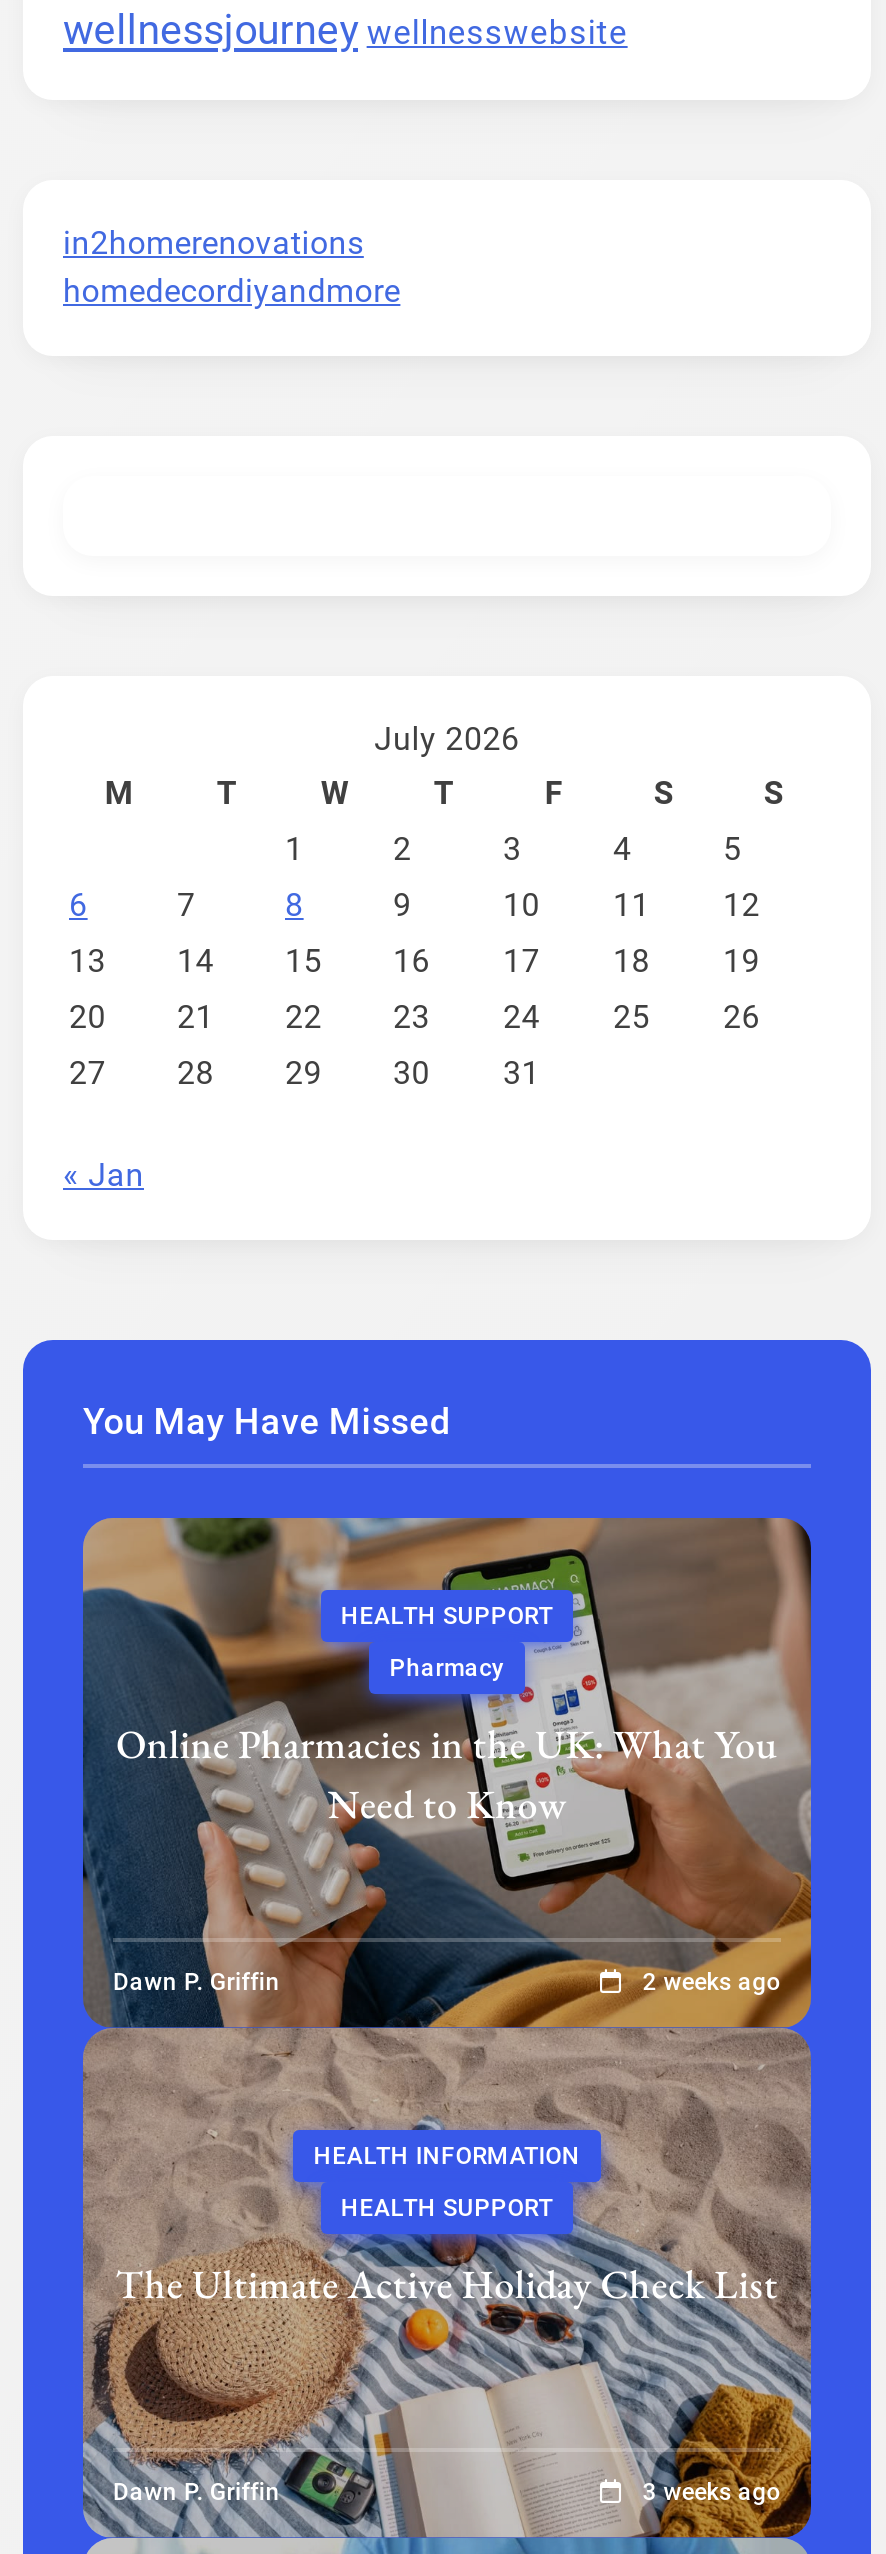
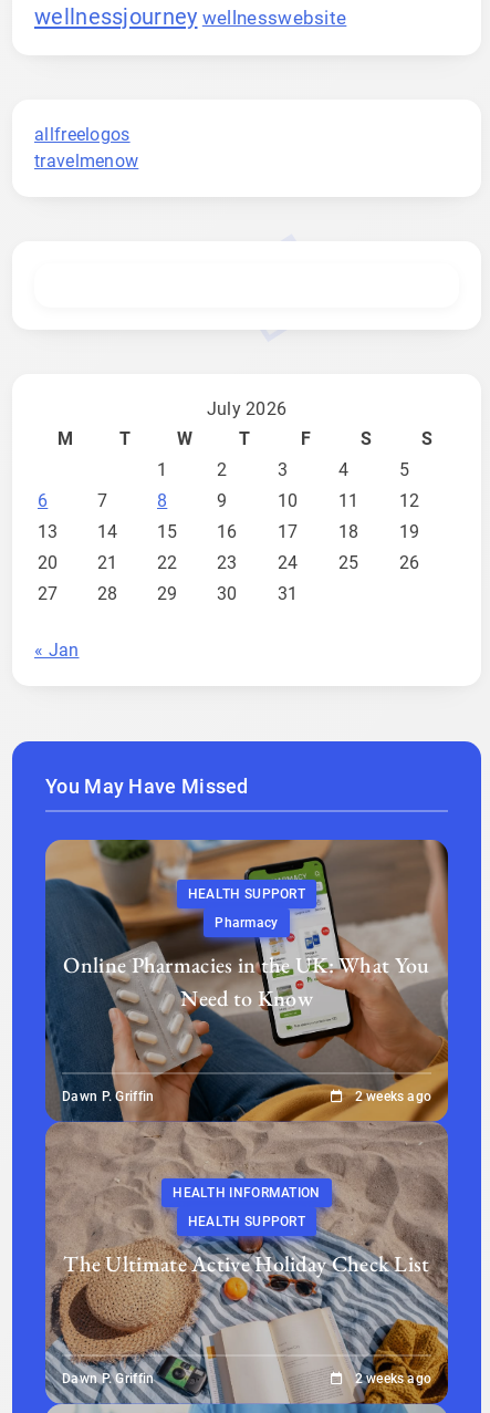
[63,224,400,310] in2homerenovations | homedecordiyandmore -> [34,124,139,172] allfreelogos | travelmenow
[643,2477,781,2505] 3 weeks ago -> [355,1371,431,1386] 2 weeks ago

